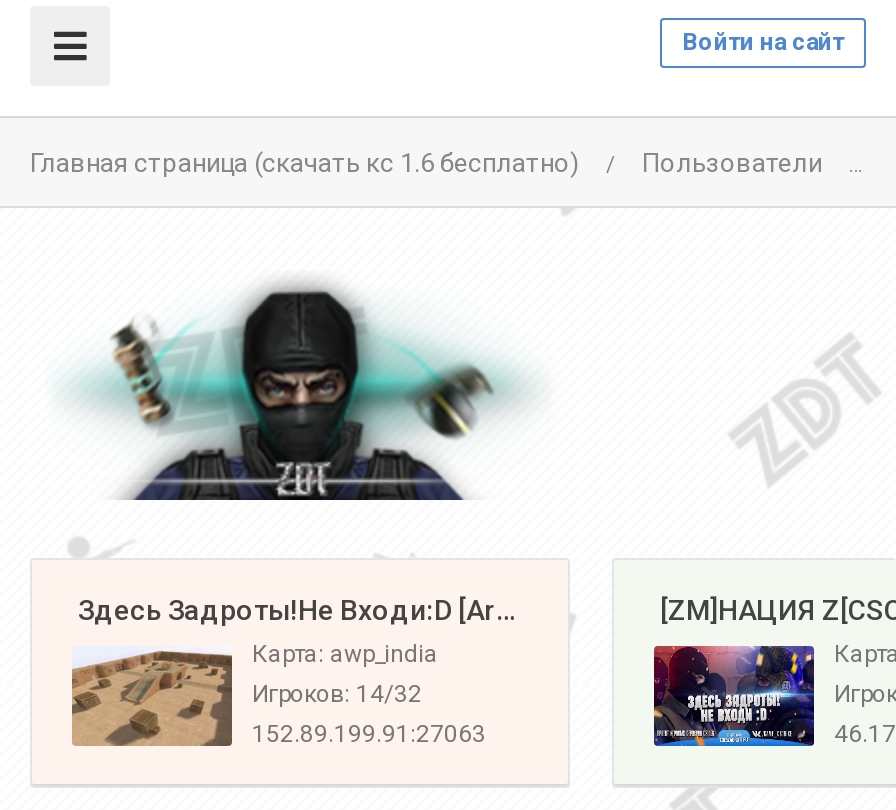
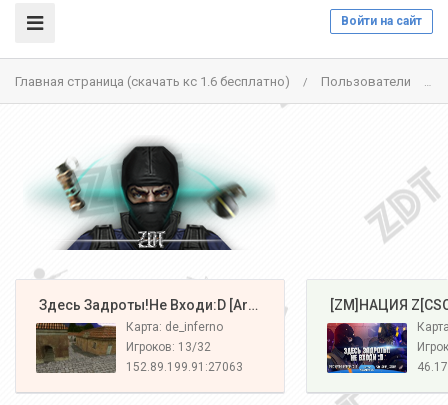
[72,640,438,746] [image] | Карта: awp_india -> [35,320,223,374] [image] | Карта: de_inferno
[252,680,422,708] Игроков: 14/32 -> [126,340,211,354] Игроков: 13/32

